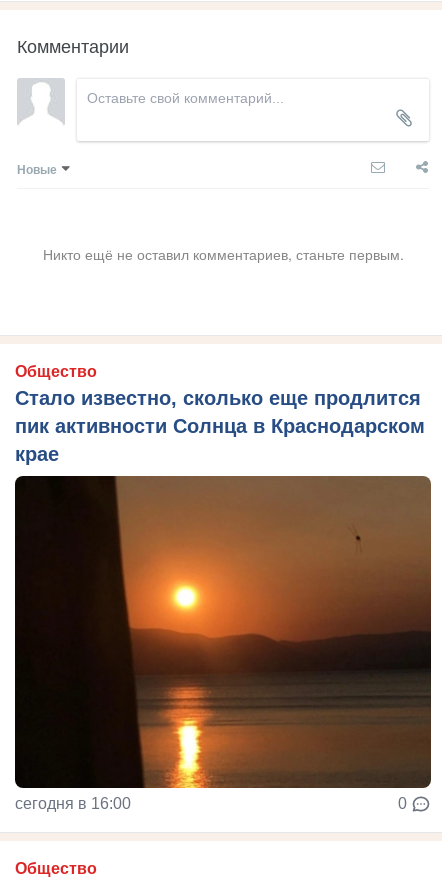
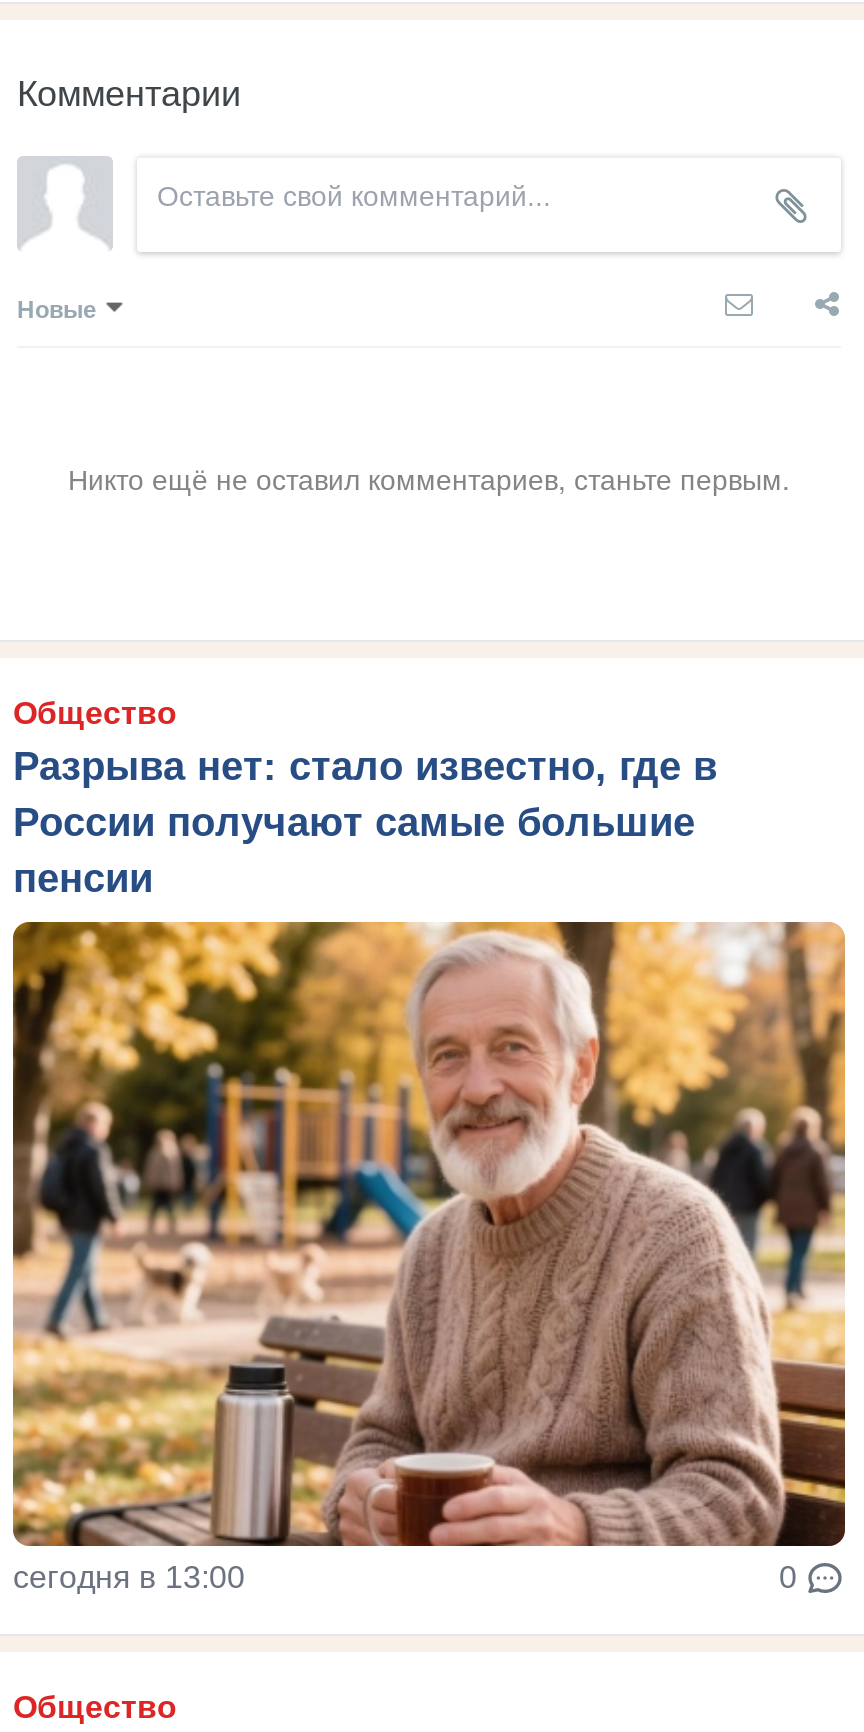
[15,387,425,465] Стало известно, сколько еще продлится | пик активности Солнца в Краснодарском | крае -> [13,744,717,900] Разрыва нет: стало известно, где в | России получают самые большие | пенсии
[14,475,432,812] [image] | сегодня в 16:00 -> [11,920,847,1594] [image] | сегодня в 13:00

